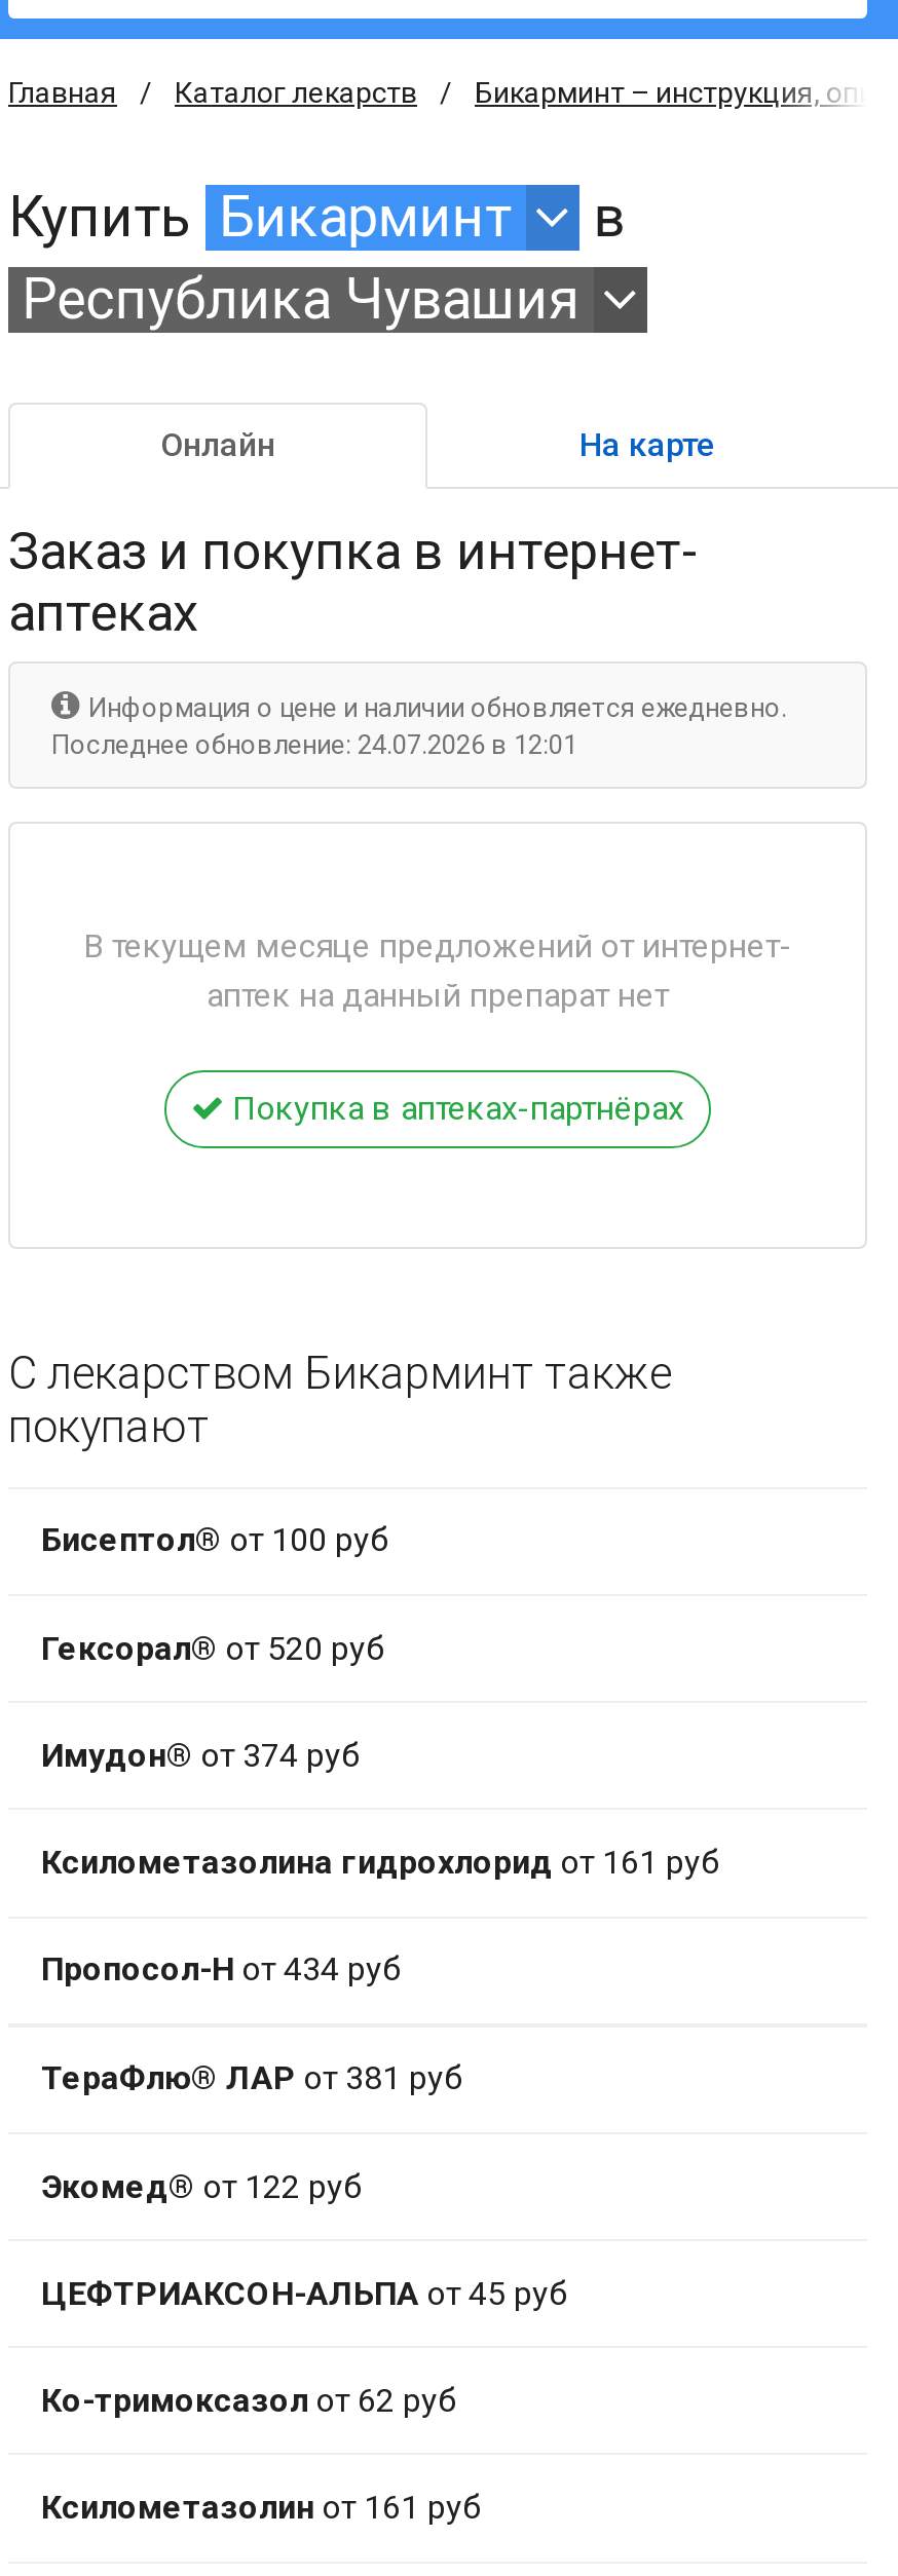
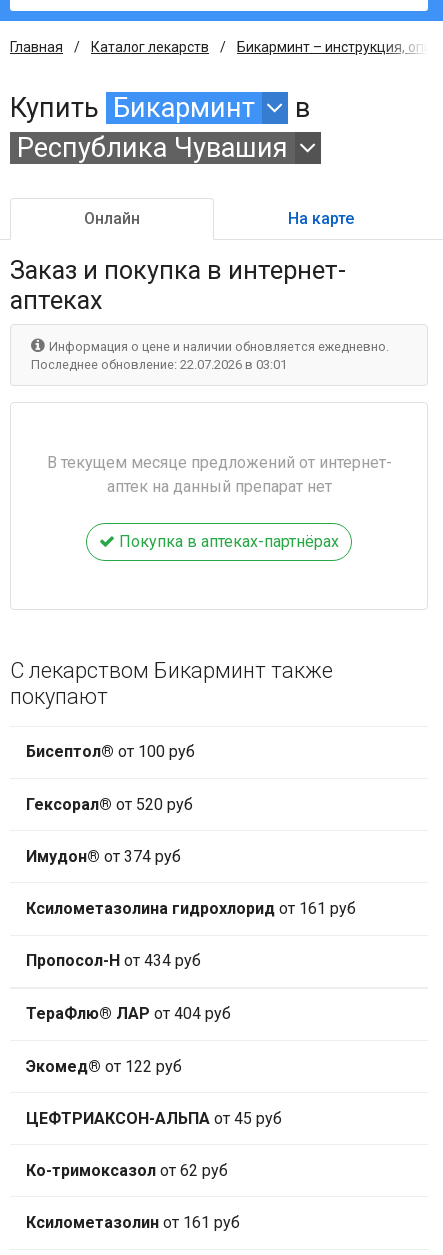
[51,729,577,760] Последнее обновление: 24.07.2026 в 12:01 -> [31,357,287,372] Последнее обновление: 22.07.2026 в 03:01
[41,2059,462,2098] ТераФлю® ЛАР от 381 руб -> [26,1004,231,1023] ТераФлю® ЛАР от 404 руб

